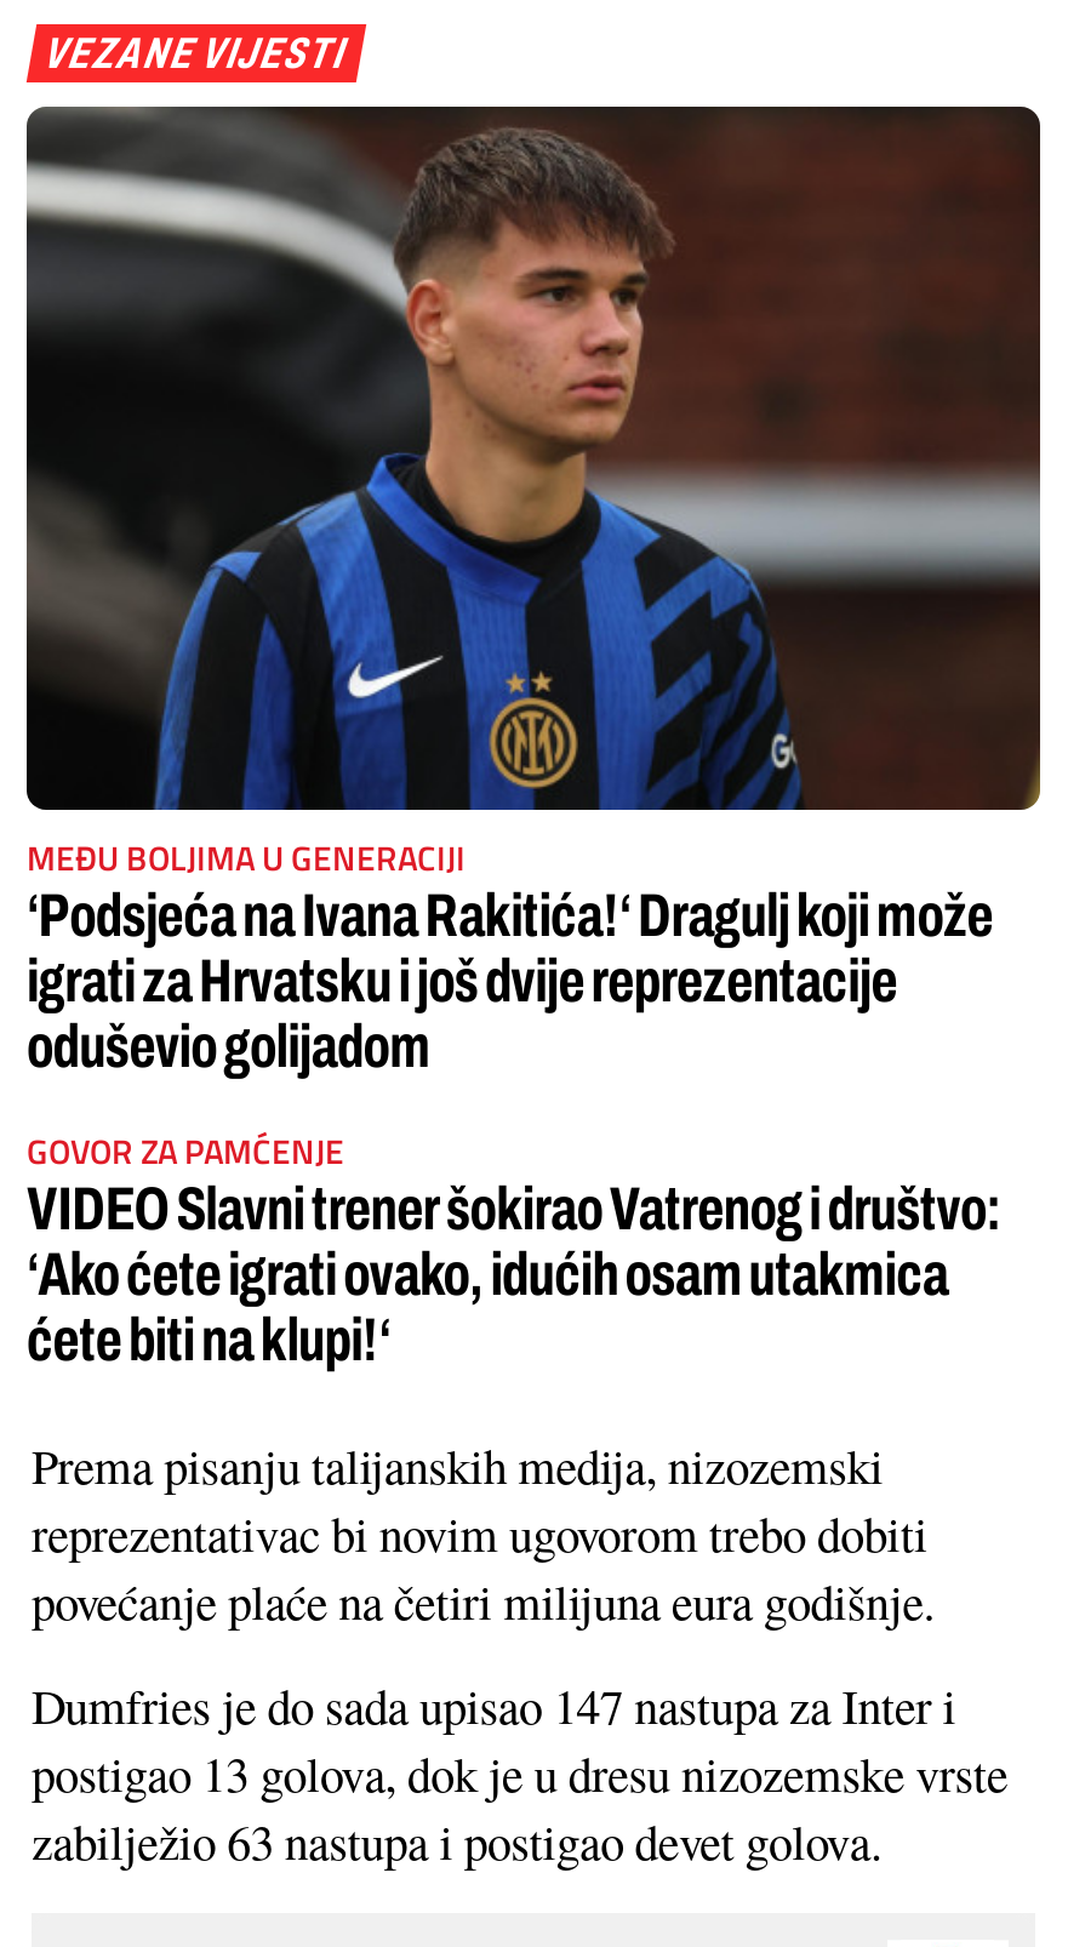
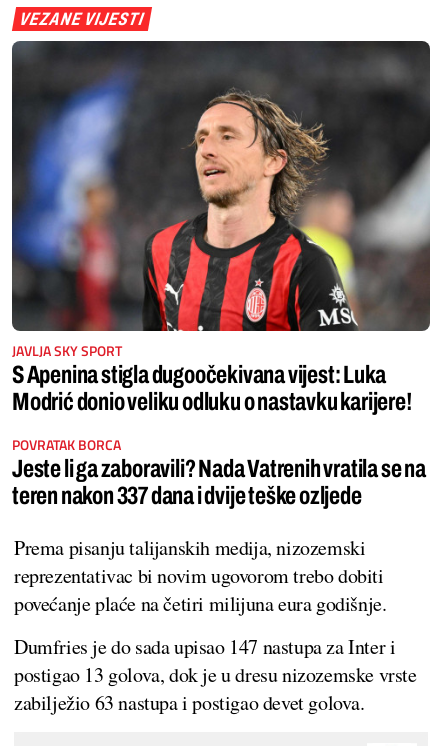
[27,107,1040,1079] [image] | MEĐU BOLJIMA U GENERACIJI | ‘Podsjeća na Ivana Rakitića!‘ Dragulj koji može | igrati za Hrvatsku i još dvije reprezentacije | oduševio golijadom -> [12,42,430,415] [image] | JAVLJA SKY SPORT | S Apenina stigla dugoočekivana vijest: Luka | Modrić donio veliku odluku o nastavku karijere!
[27,1125,1000,1372] GOVOR ZA PAMĆENJE | VIDEO Slavni trener šokirao Vatrenog i društvo: | ‘Ako ćete igrati ovako, idućih osam utakmica | ćete biti na klupi!‘ -> [12,434,426,509] POVRATAK BORCA | Jeste li ga zaboravili? Nada Vatrenih vratila se na | teren nakon 337 dana i dvije teške ozljede

